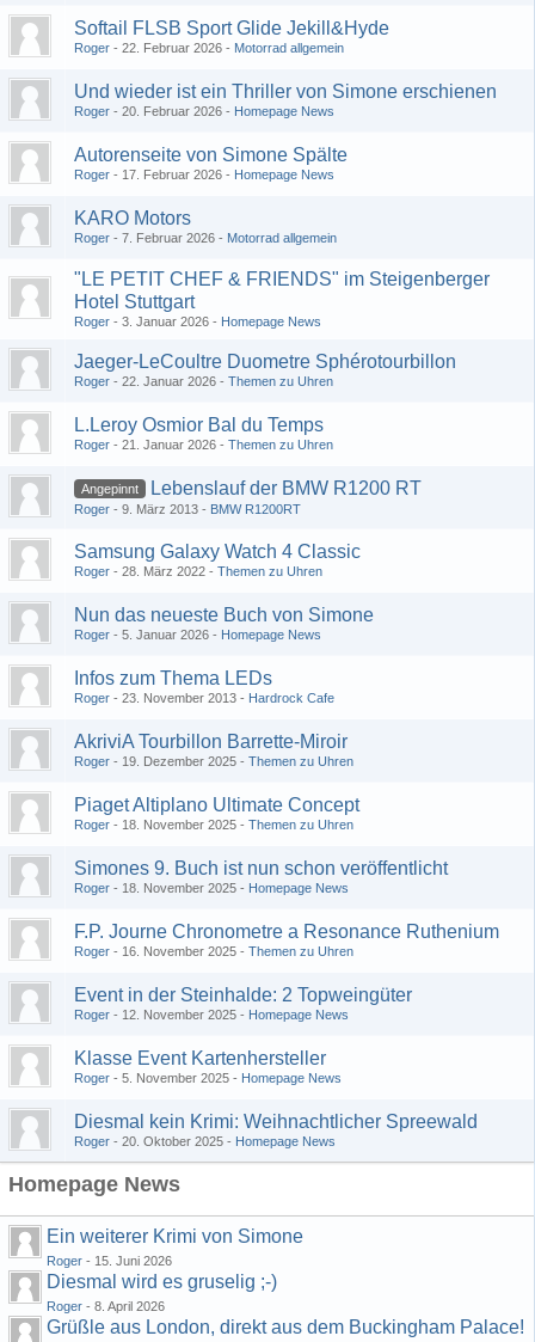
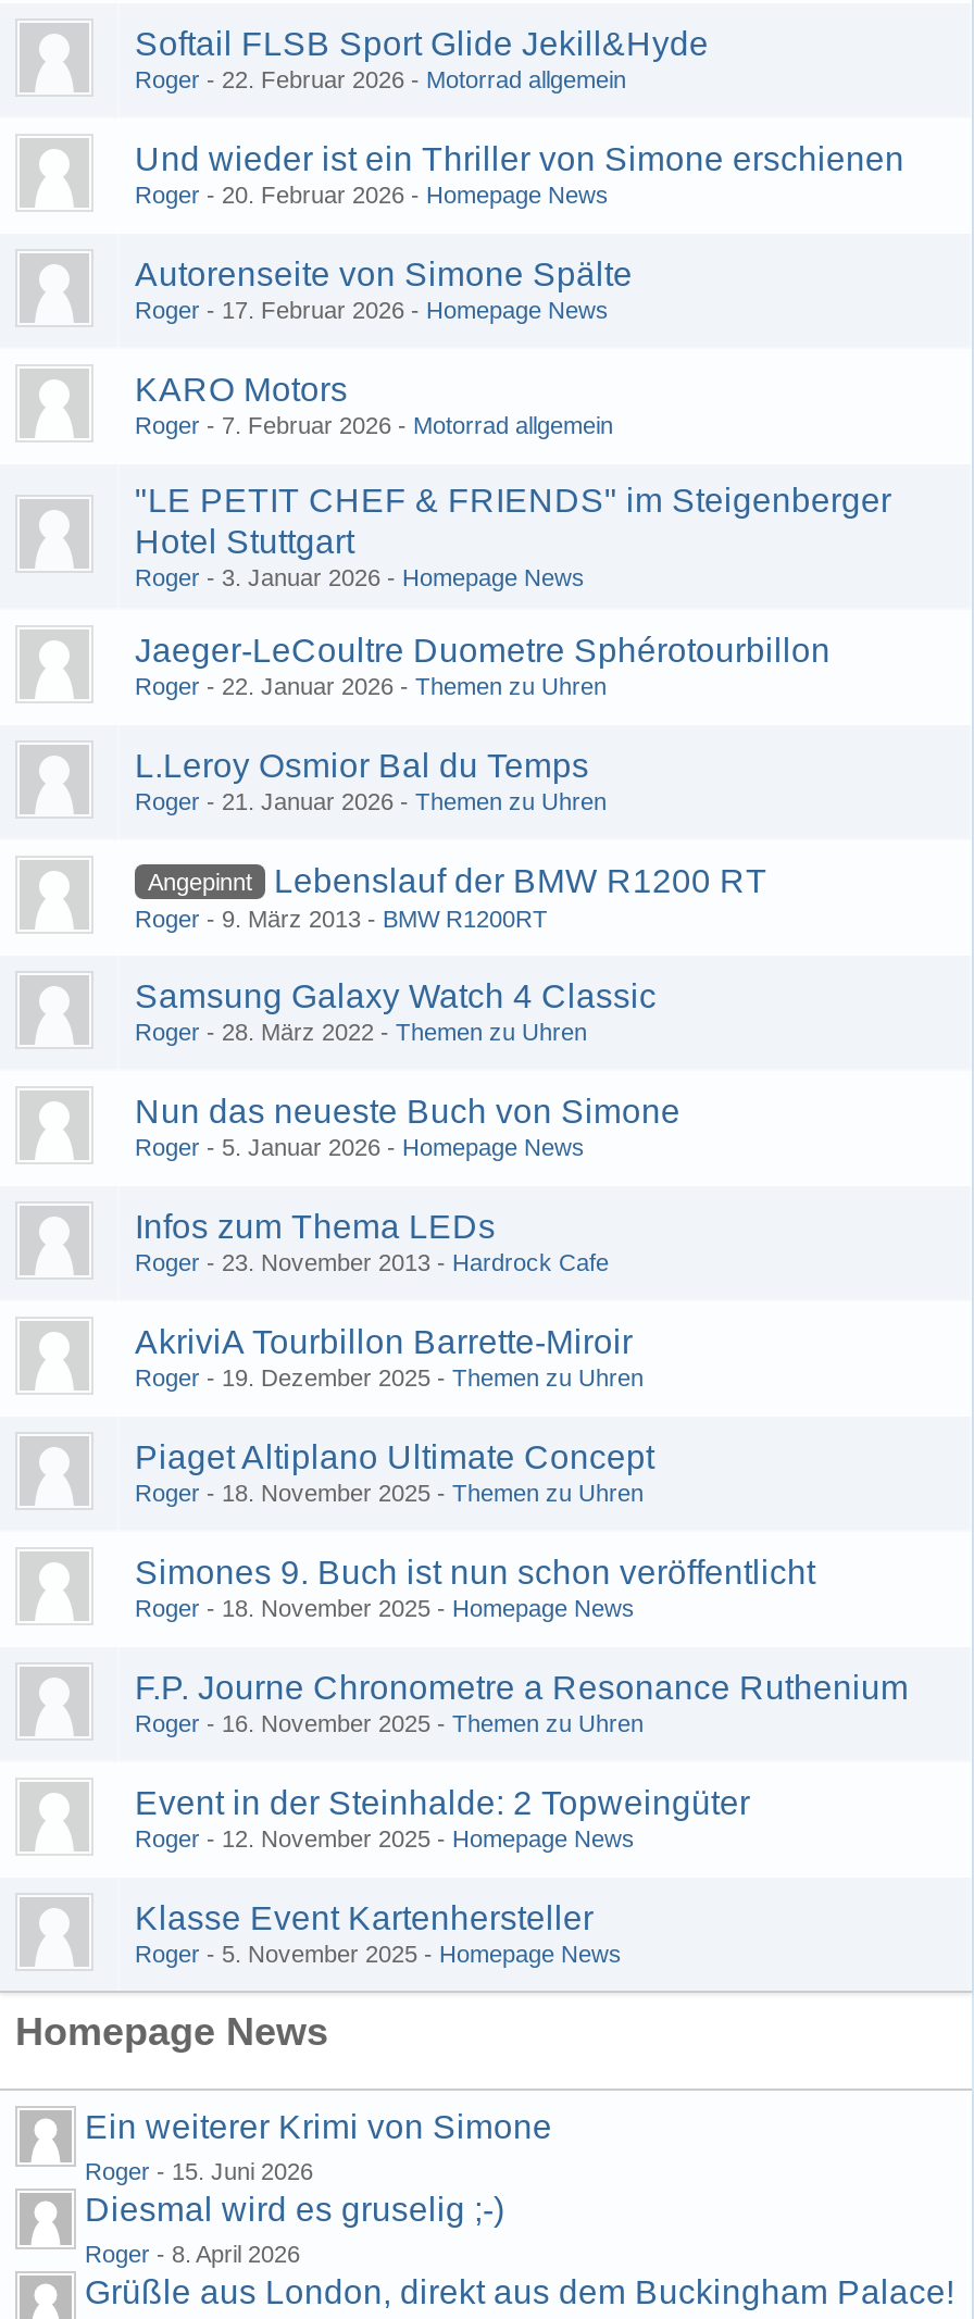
[74,1111,478,1148] Diesmal kein Krimi: Weihnachtlicher Spreewald | Roger - 20. Oktober 2025 - Homepage News -> none

